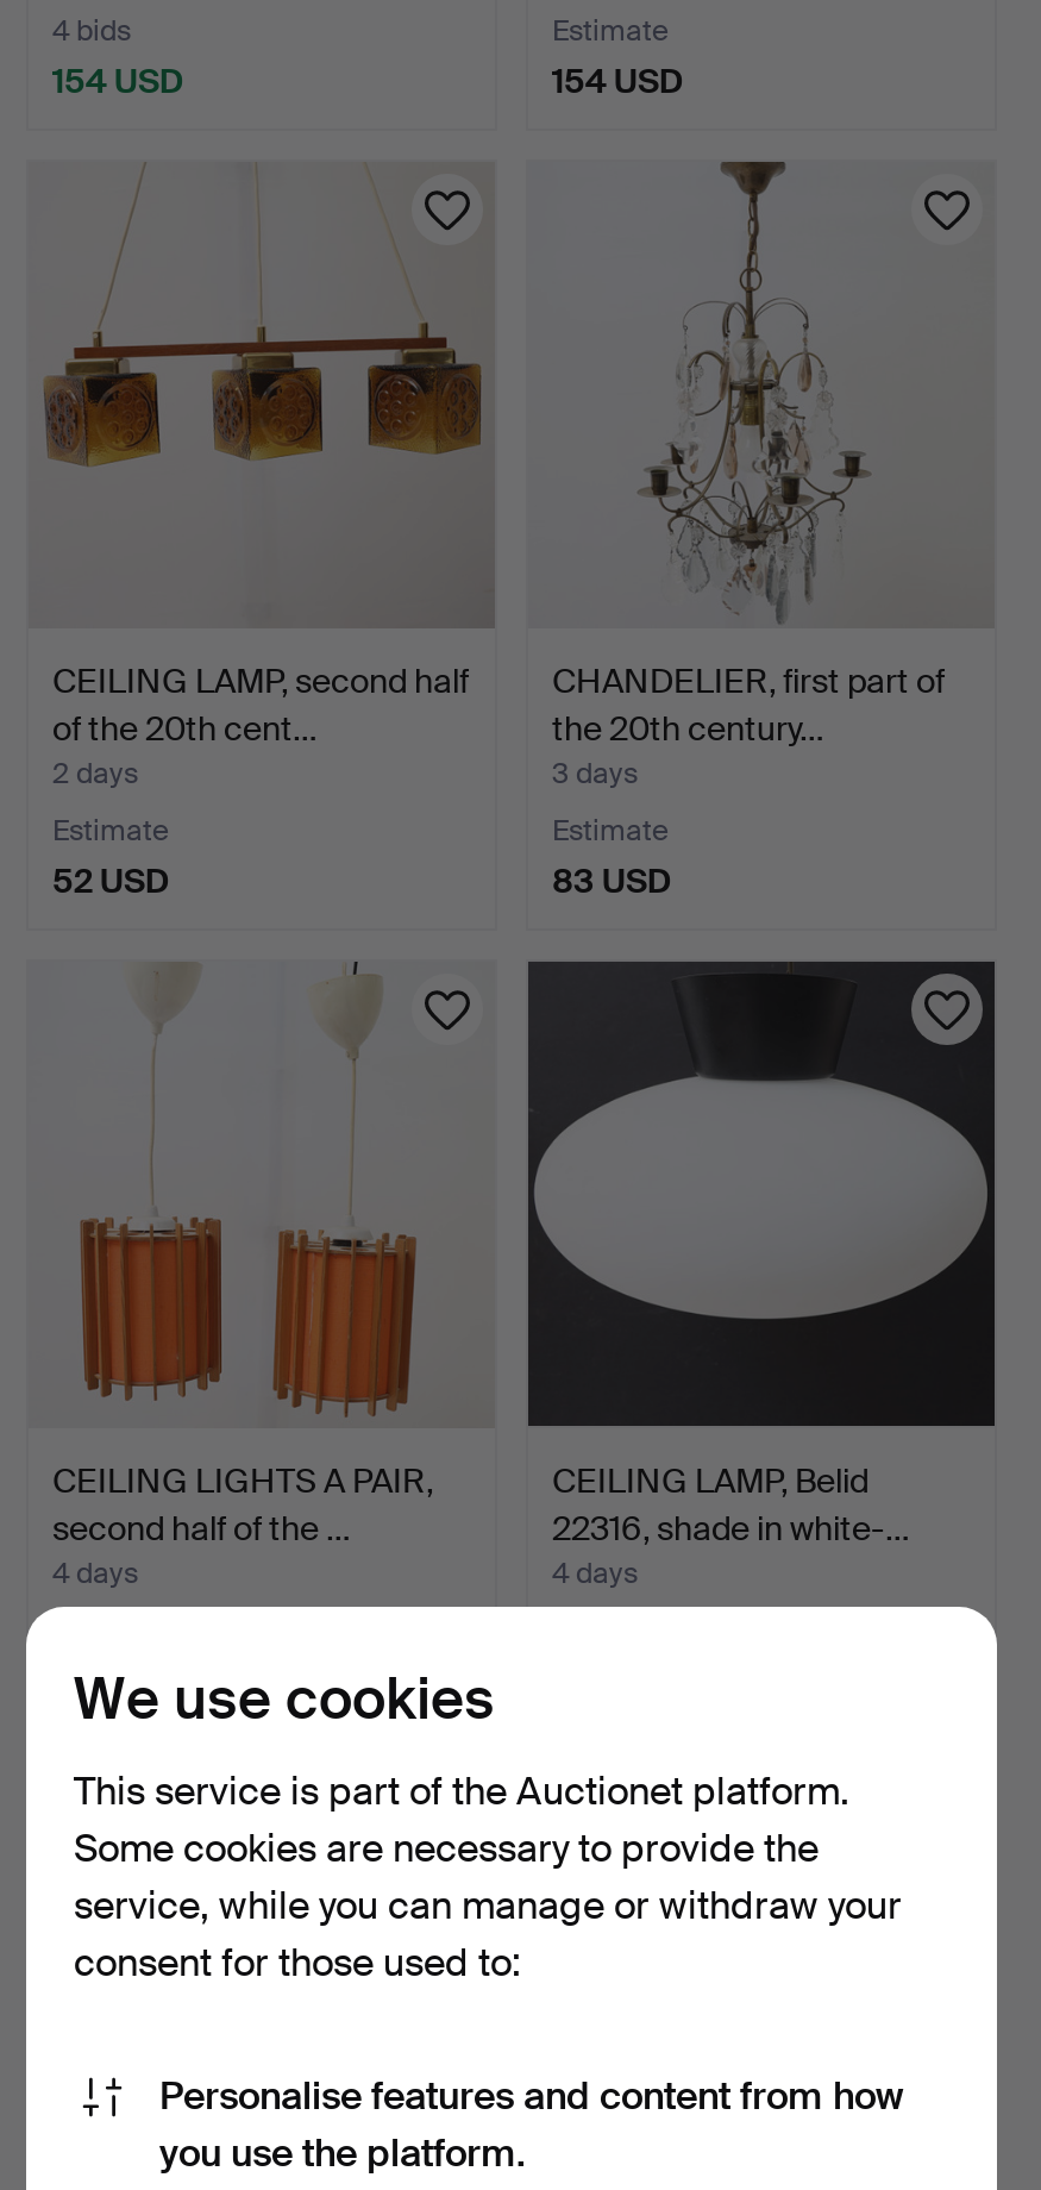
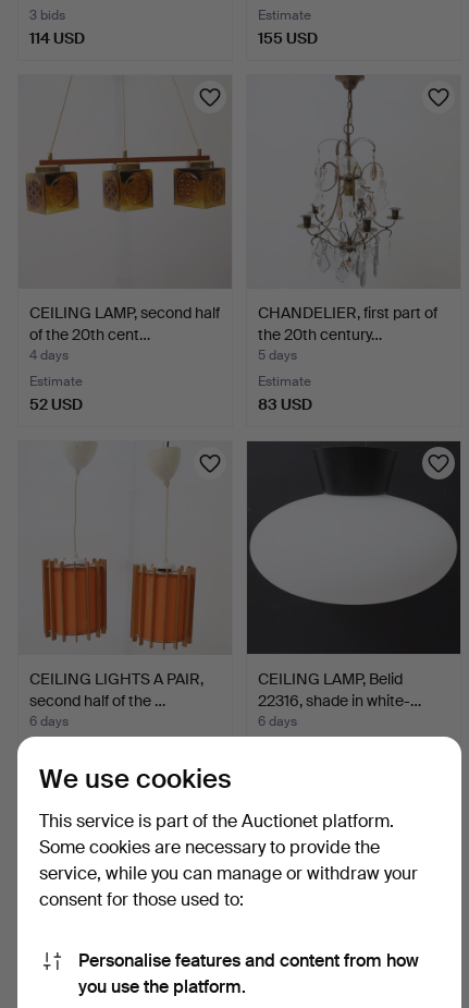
[52,11,183,102] 4 bids | 154 USD -> [29,6,85,48] 3 bids | 114 USD
[552,59,683,102] 154 USD -> [258,28,318,48] 155 USD
[52,754,138,792] 2 days -> [29,346,69,364] 4 days
[552,754,638,792] 3 days -> [258,346,297,364] 5 days
[52,1554,138,1592] 4 days -> [29,712,69,730] 6 days
[552,1554,638,1592] 4 days -> [258,712,297,730] 6 days

